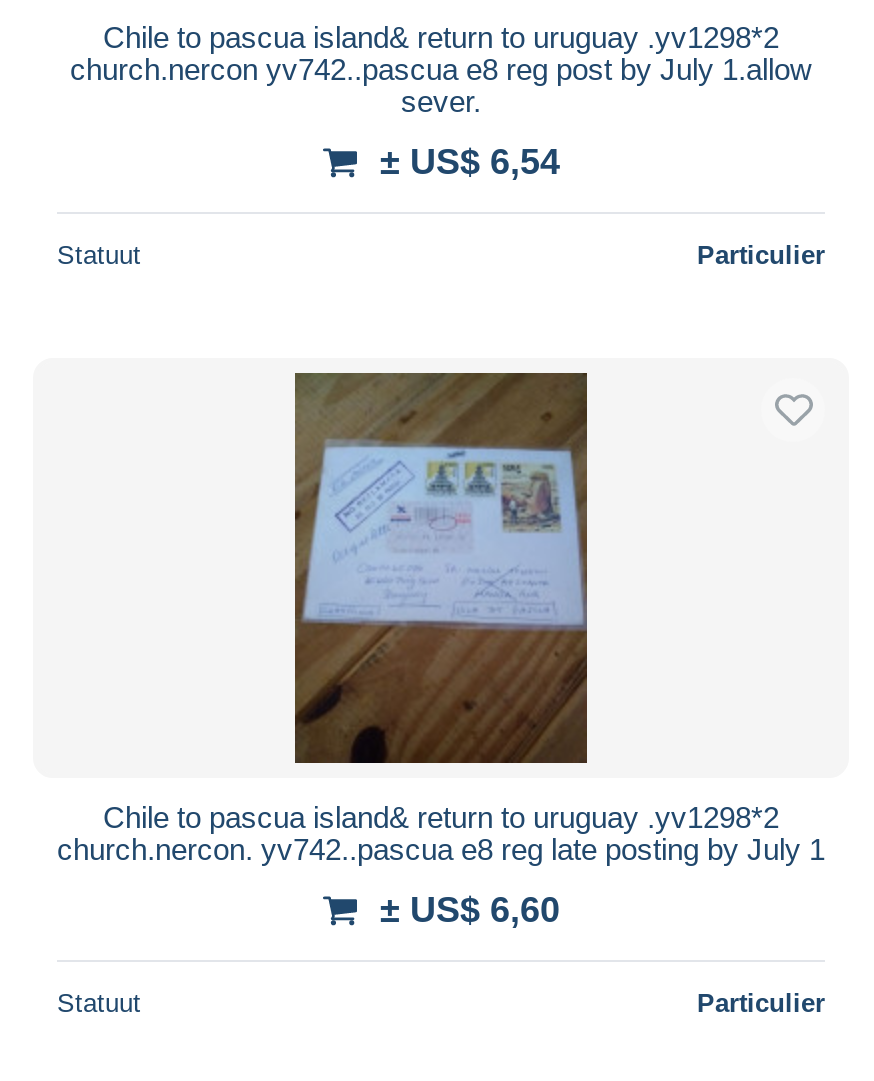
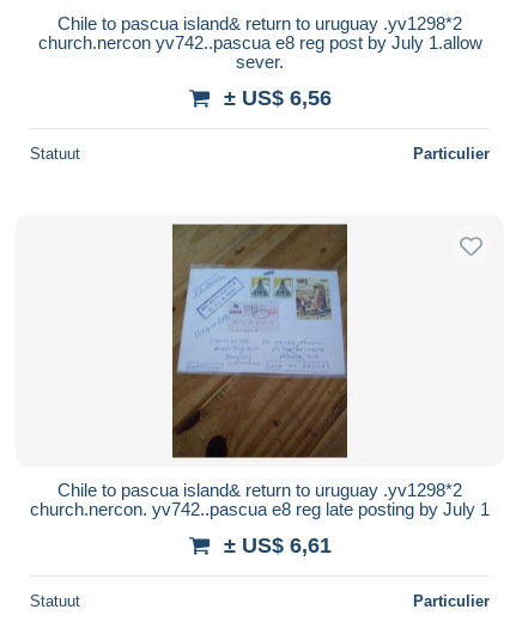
[380,142,560,182] ± US$ 6,54 -> [223,86,331,110] ± US$ 6,56
[380,890,560,930] ± US$ 6,60 -> [223,533,331,557] ± US$ 6,61

